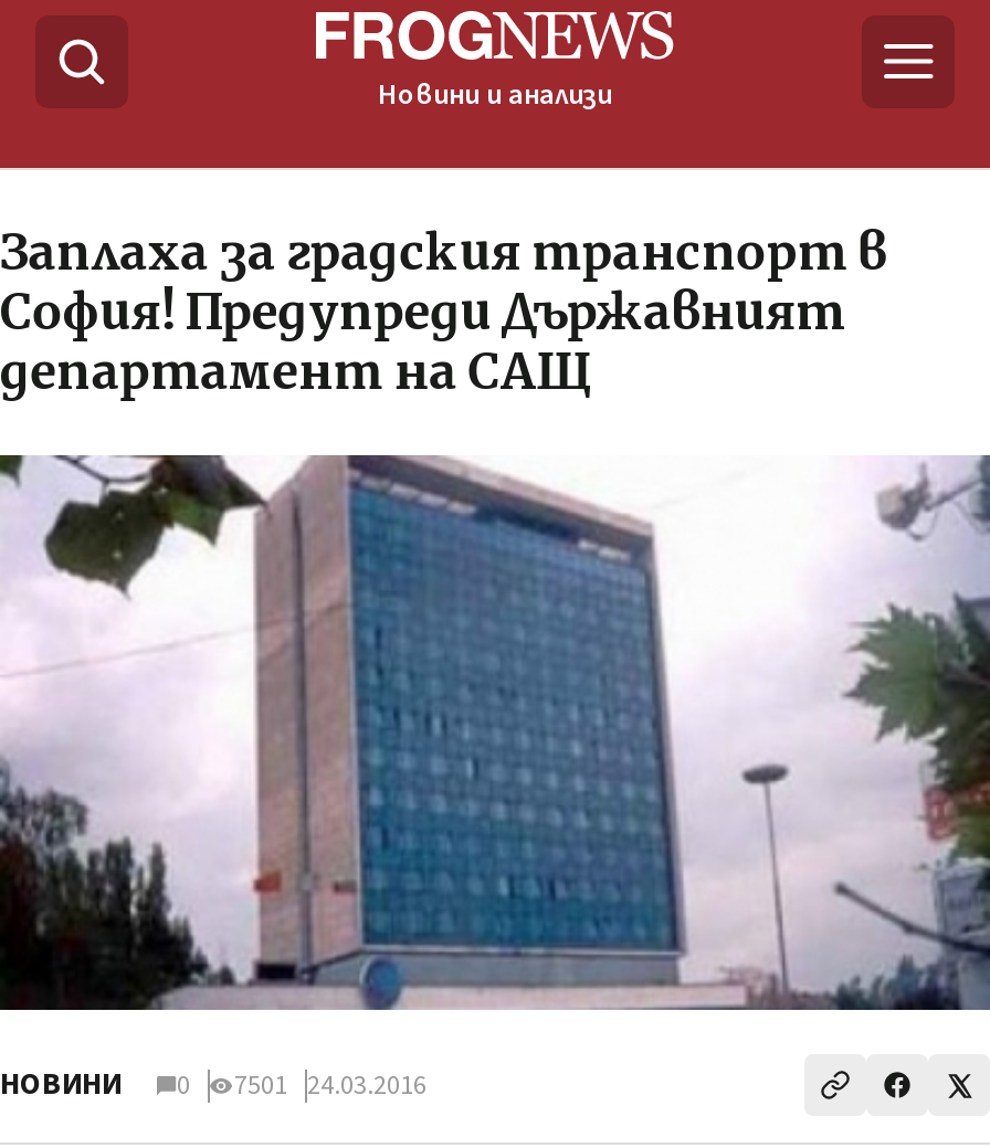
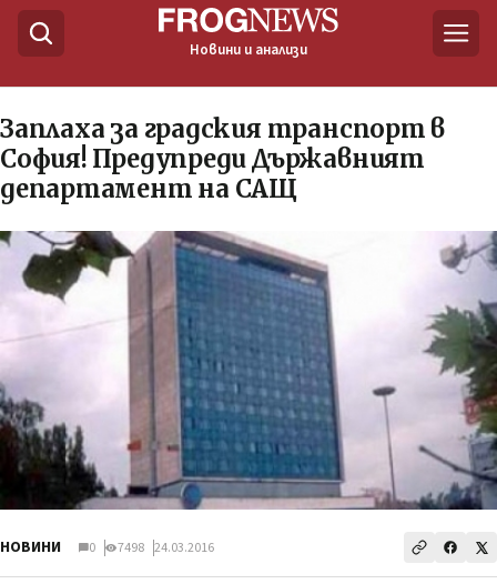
[0,1064,426,1108] НОВИНИ 0 7501 24.03.2016 -> [0,537,214,559] НОВИНИ 0 7498 24.03.2016

